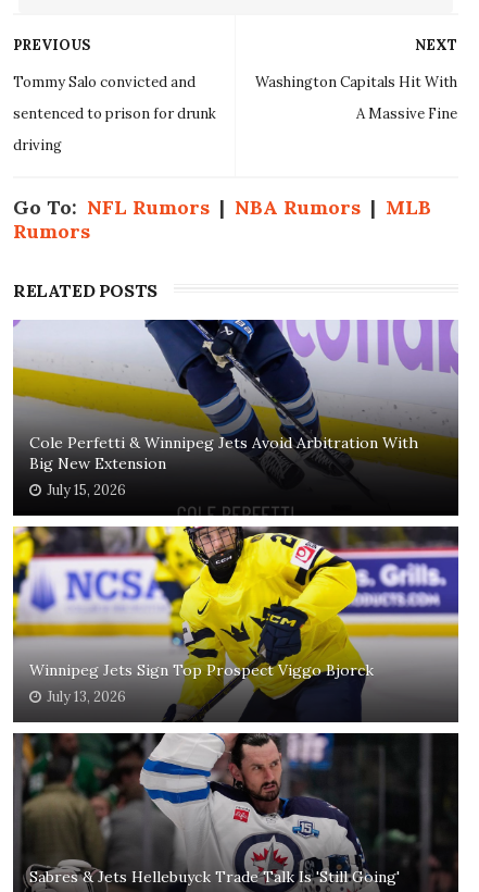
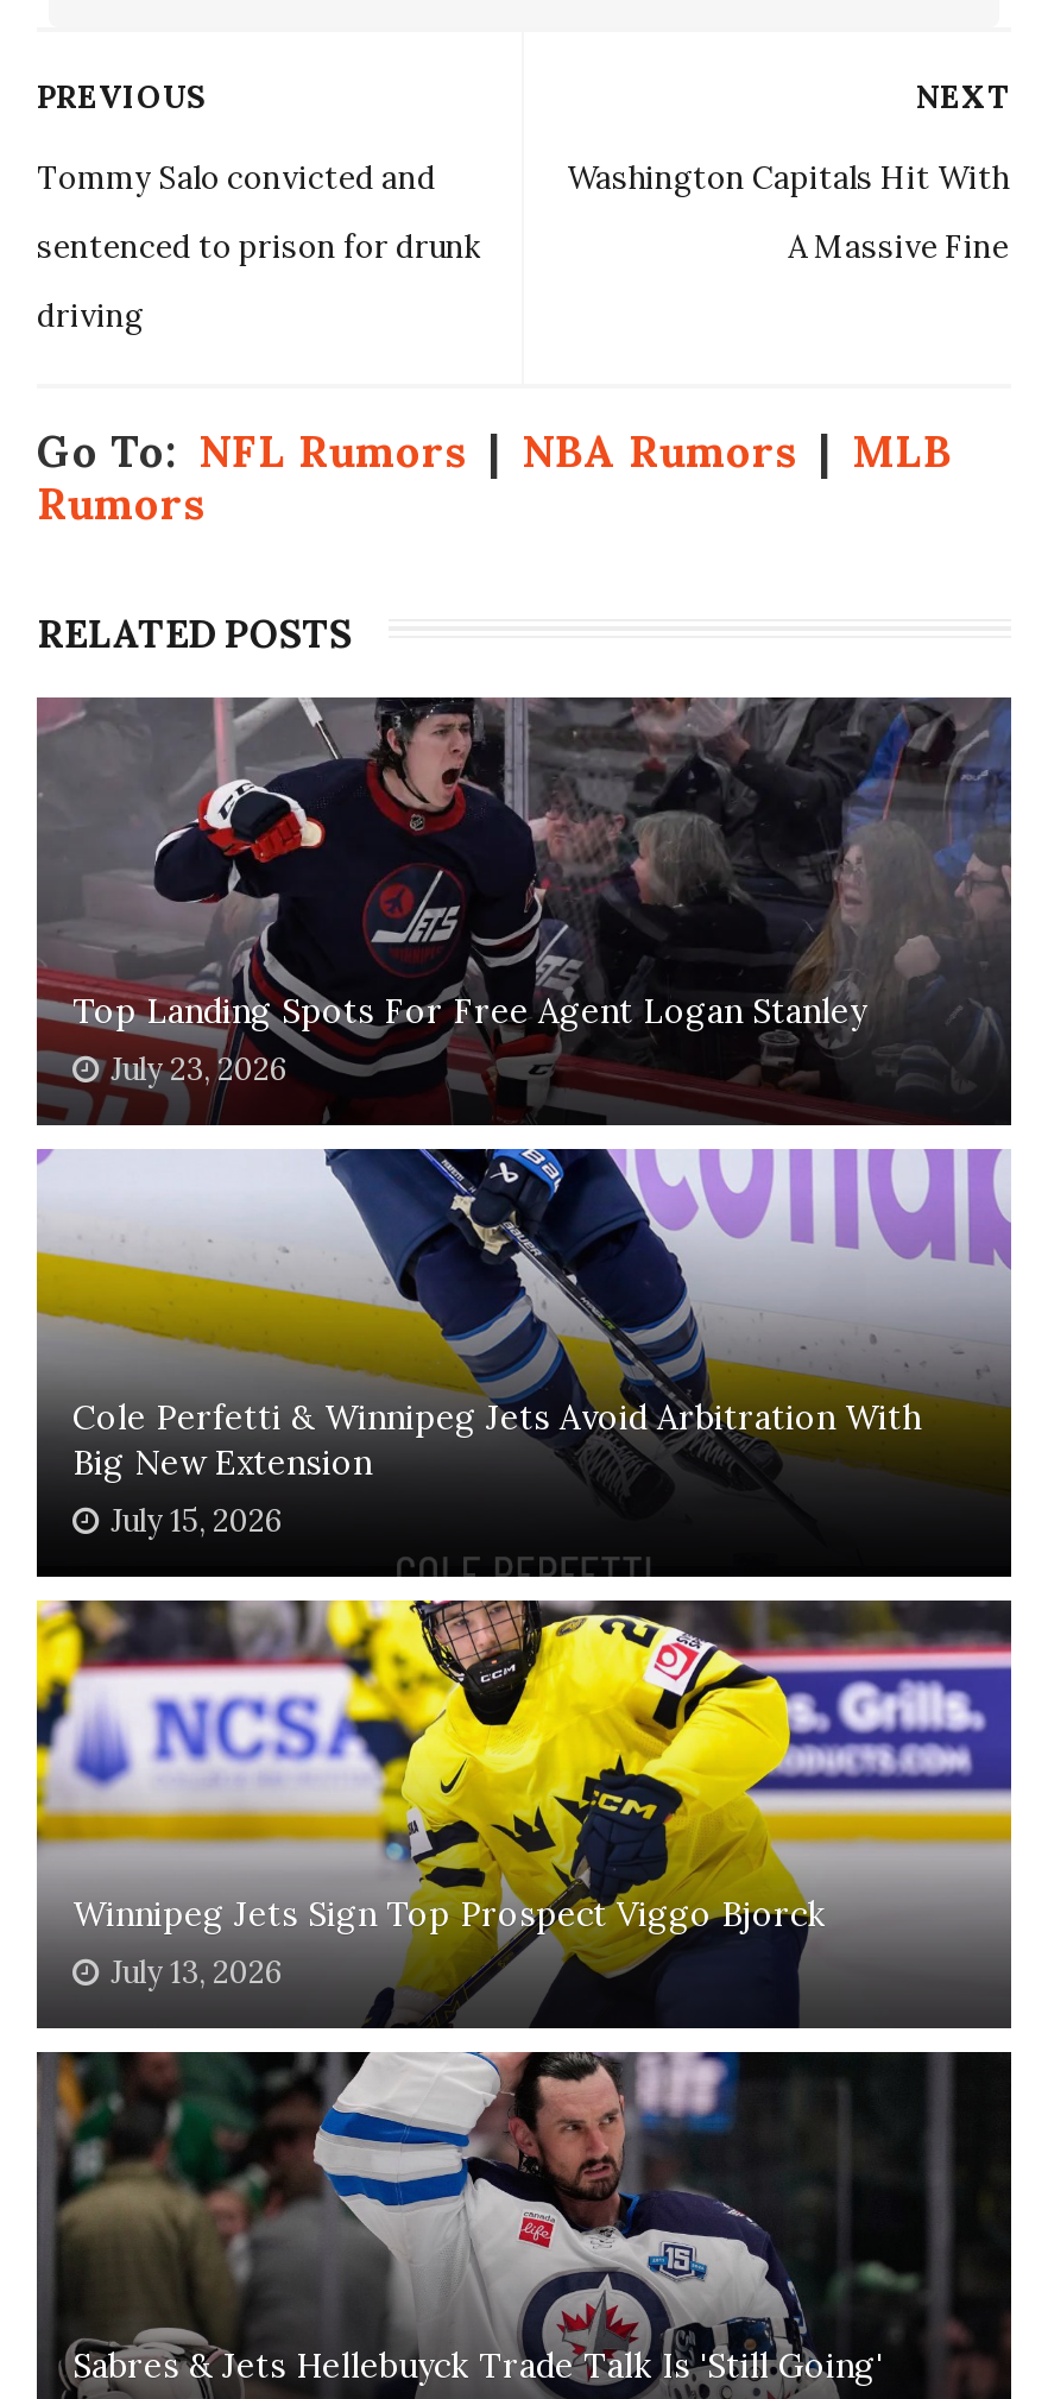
none -> [34,695,1014,1125] [image] | Top Landing Spots For Free Agent Logan Stanley | July 23, 2026

